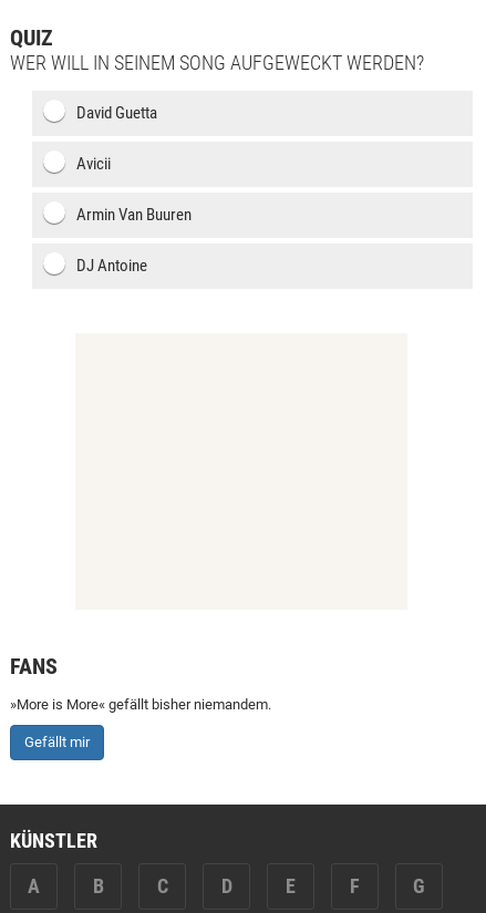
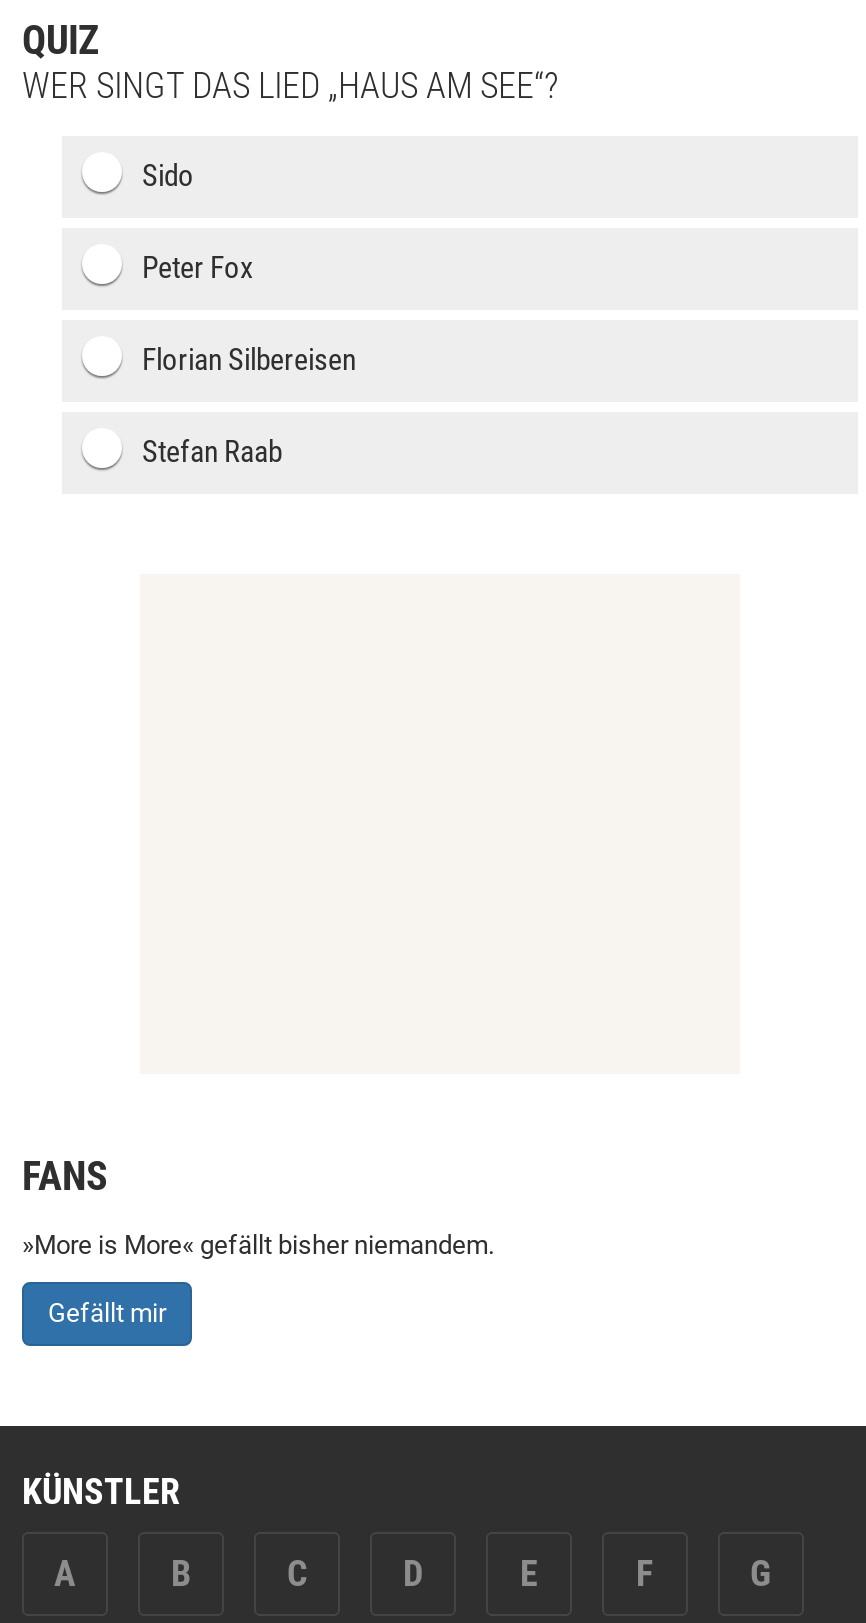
[10,51,424,74] WER WILL IN SEINEM SONG AUFGEWECKT WERDEN? -> [22,64,558,106] WER SINGT DAS LIED „HAUS AM SEE“?
[76,103,157,123] David Guetta -> [142,158,194,194] Sido
[76,154,111,174] Avicii -> [142,250,254,286] Peter Fox
[76,205,192,225] Armin Van Buuren -> [142,342,356,378] Florian Silbereisen
[76,256,147,276] DJ Antoine -> [142,434,282,470] Stefan Raab

